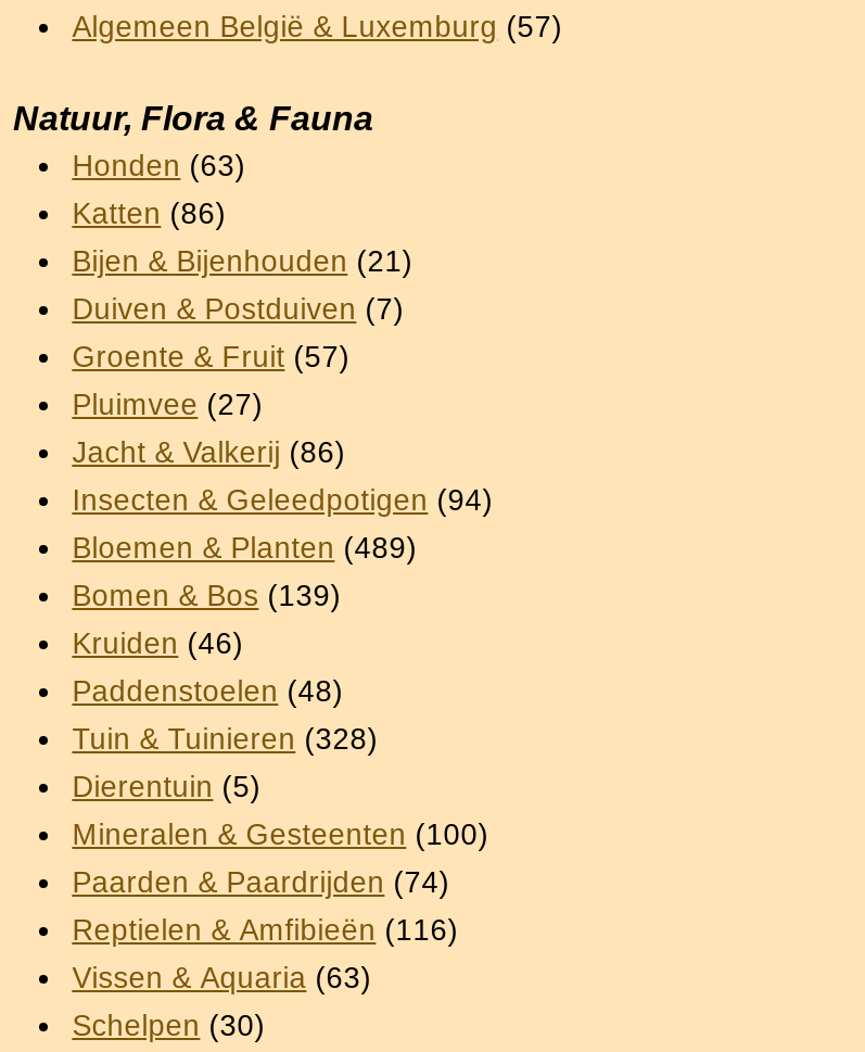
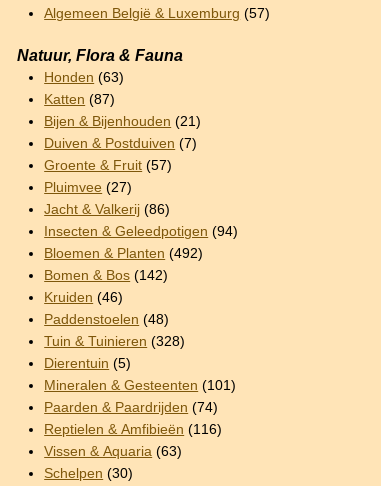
[72,197,226,230] Katten (86) -> [44,92,115,107] Katten (87)
[72,531,417,564] Bloemen & Planten (489) -> [44,246,203,261] Bloemen & Planten (492)
[72,579,341,612] Bomen & Bos (139) -> [44,268,168,283] Bomen & Bos (142)
[72,818,489,851] Mineralen & Gesteenten (100) -> [44,378,236,393] Mineralen & Gesteenten (101)

